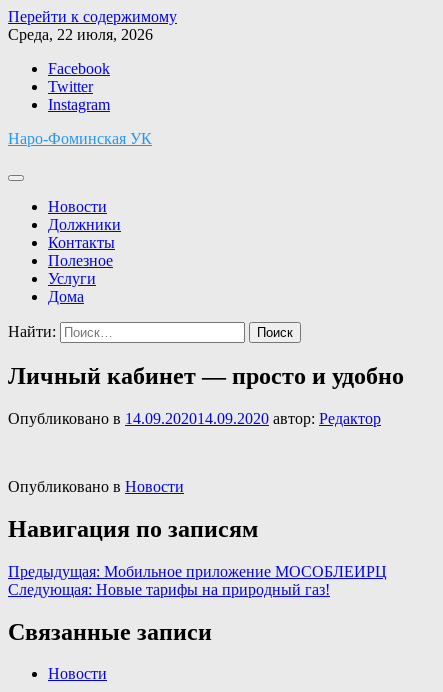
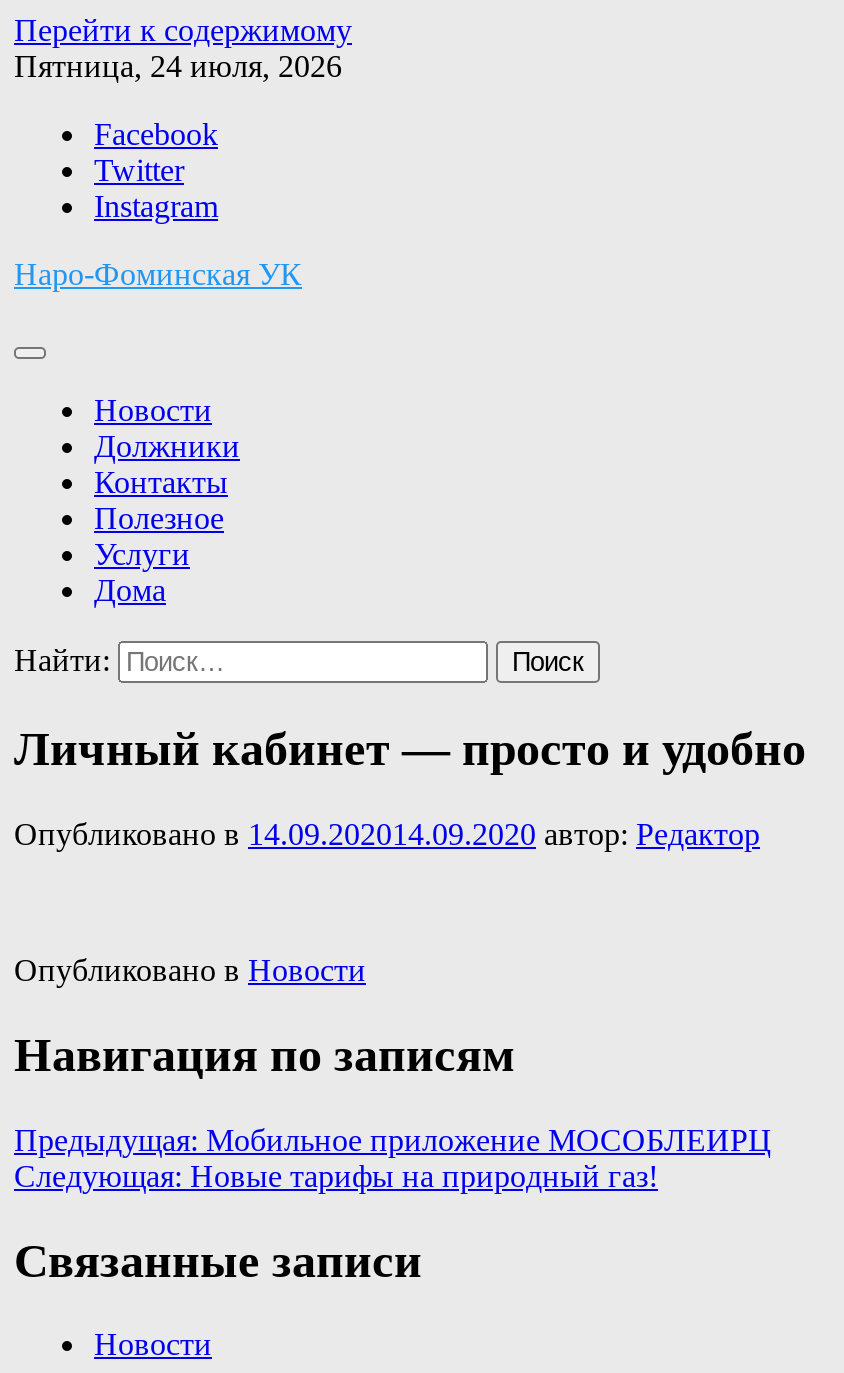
[8,26,153,43] Среда, 22 июля, 2026 -> [14,49,342,83] Пятница, 24 июля, 2026

